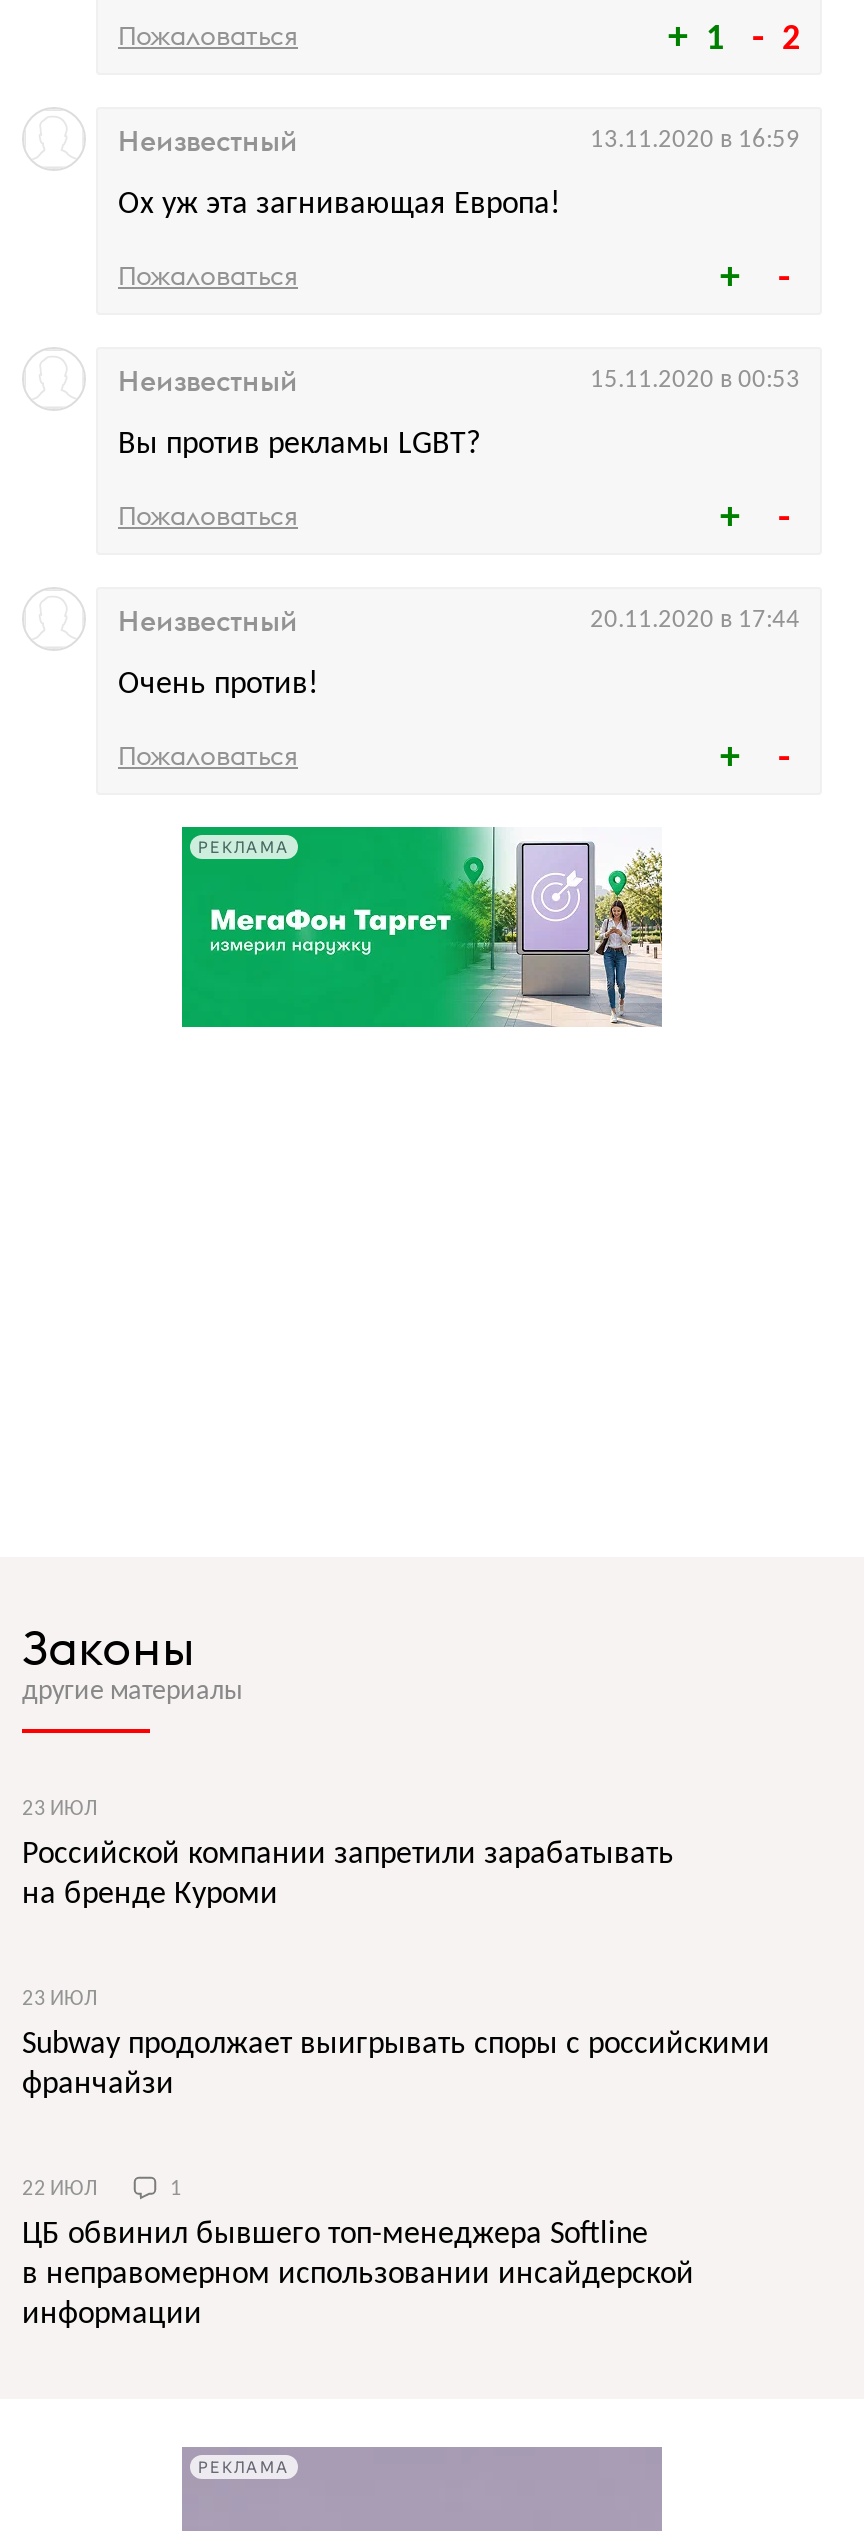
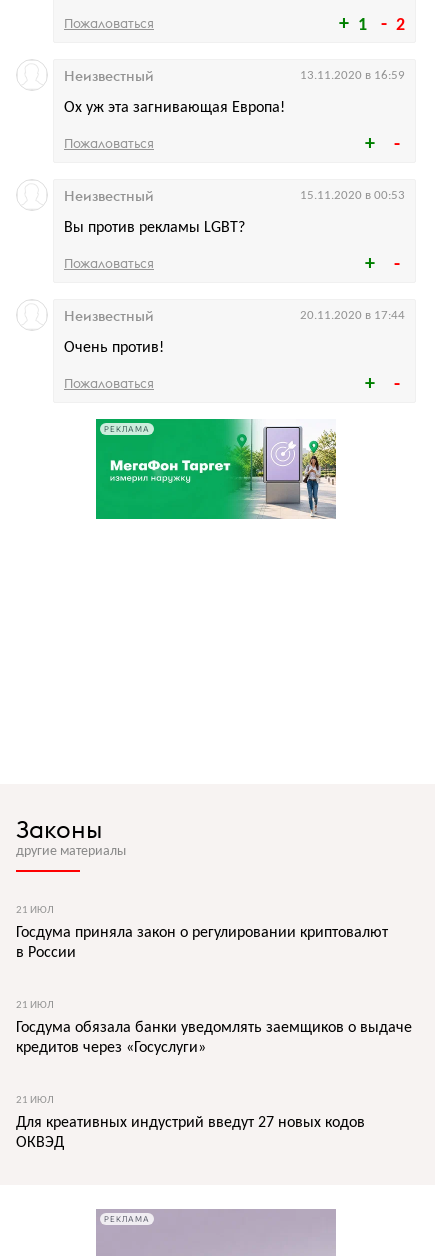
[22,1799,98,1821] 23 ИЮЛ -> [16,905,54,916] 21 ИЮЛ
[22,1839,674,1911] Российской компании запретили зарабатывать | на бренде Куроми -> [16,925,388,961] Госдума приняла закон о регулировании криптовалют | в России
[22,1989,98,2011] 23 ИЮЛ -> [16,1000,54,1011] 21 ИЮЛ
[22,2029,770,2101] Subway продолжает выигрывать споры с российскими | франчайзи -> [16,1020,412,1056] Госдума обязала банки уведомлять заемщиков о выдаче | кредитов через «Госуслуги»
[22,2179,182,2201] 22 ИЮЛ | 1 -> [16,1095,54,1106] 21 ИЮЛ
[22,2219,694,2331] ЦБ обвинил бывшего топ-менеджера Softline | в неправомерном использовании инсайдерской | информации -> [16,1115,365,1151] Для креативных индустрий введут 27 новых кодов | ОКВЭД

